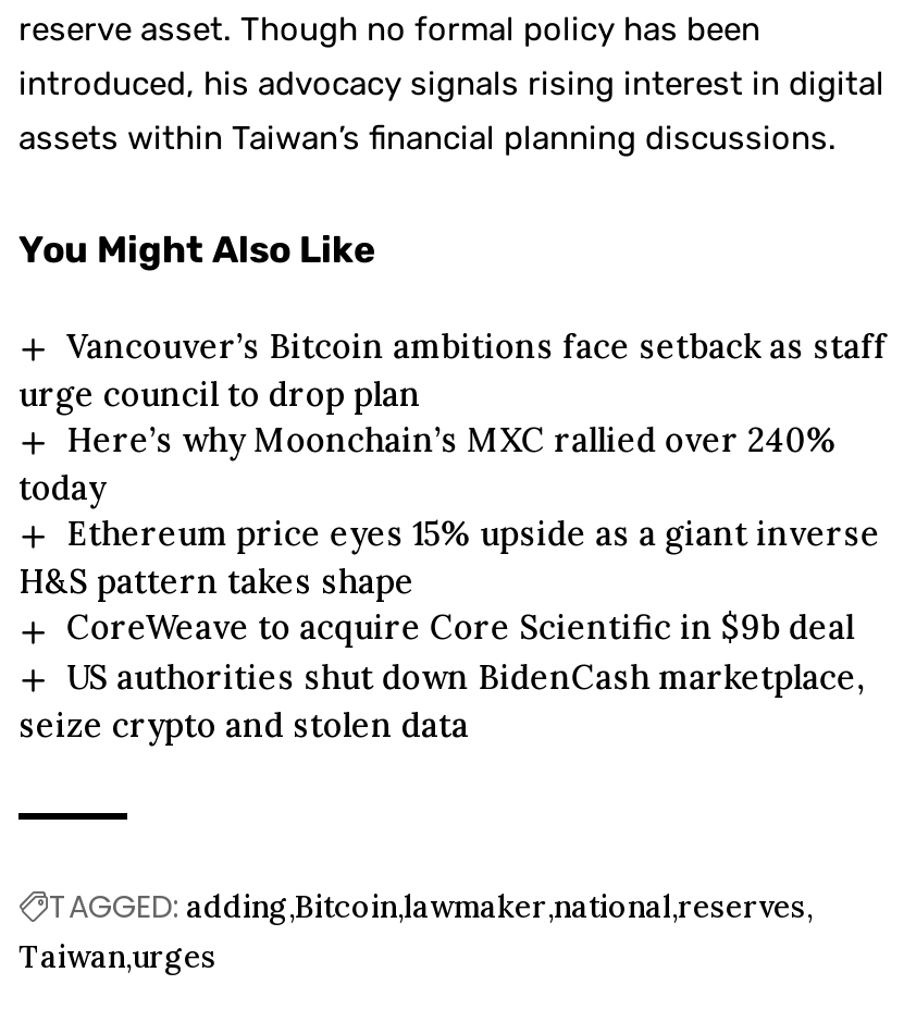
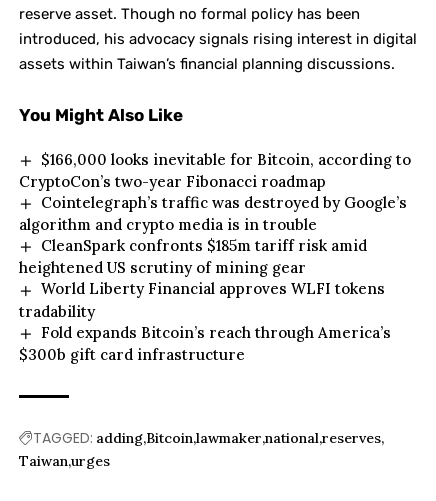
[18,325,887,746] Vancouver’s Bitcoin ambitions face setback as staff | urge council to drop plan | Here’s why Moonchain’s MXC rallied over 240% | today | Ethereum price eyes 15% upside as a giant inverse | H&S pattern takes shape | CoreWeave to acquire Core Scientific in $9b deal | US authorities shut down BidenCash marketplace, | seize crypto and stolen data -> [19,150,411,364] $166,000 looks inevitable for Bitcoin, according to | CryptoCon’s two-year Fibonacci roadmap | Cointelegraph’s traffic was destroyed by Google’s | algorithm and crypto media is in trouble | CleanSpark confronts $185m tariff risk amid | heightened US scrutiny of mining gear | World Liberty Financial approves WLFI tokens | tradability | Fold expands Bitcoin’s reach through America’s | $300b gift card infrastructure

